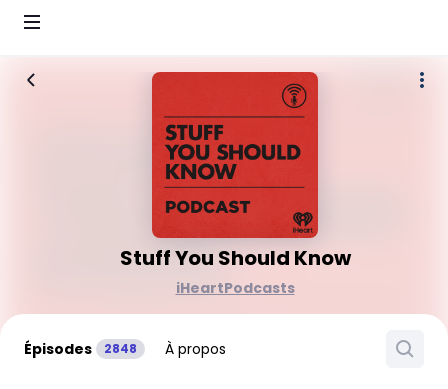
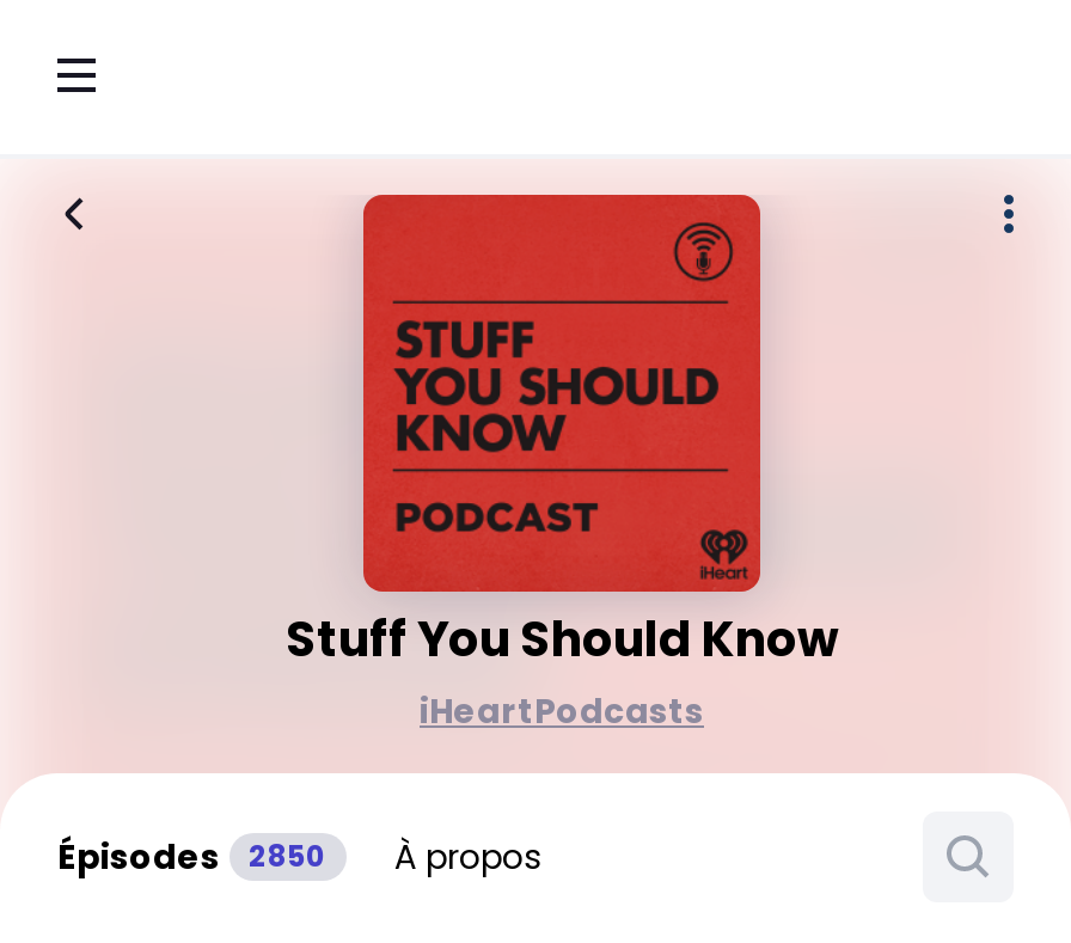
[24,339,226,359] Épisodes 2848 À propos -> [57,833,540,881] Épisodes 2850 À propos

